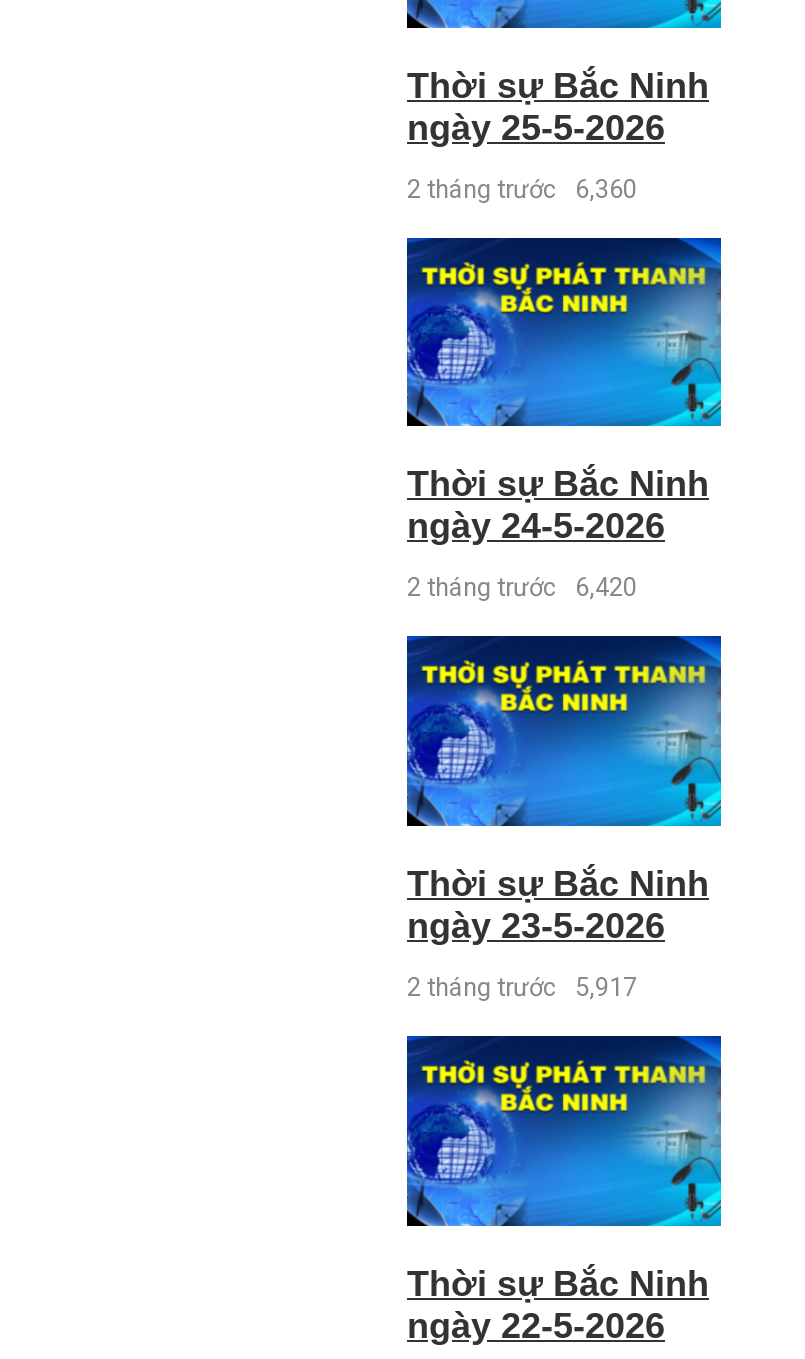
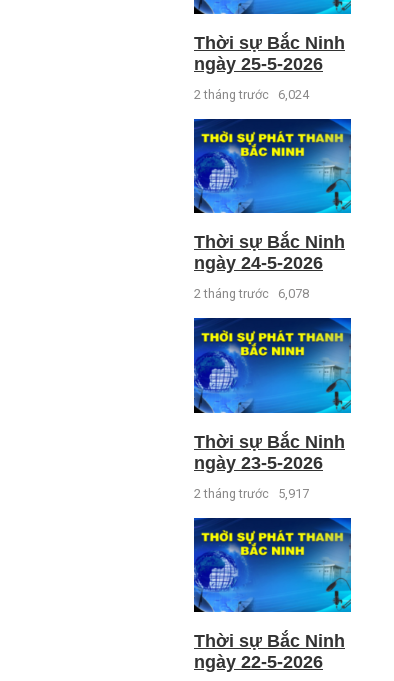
[407,174,637,204] 2 tháng trước 6,360 -> [194,87,309,102] 2 tháng trước 6,024
[407,573,637,603] 2 tháng trước 6,420 -> [194,286,309,301] 2 tháng trước 6,078

